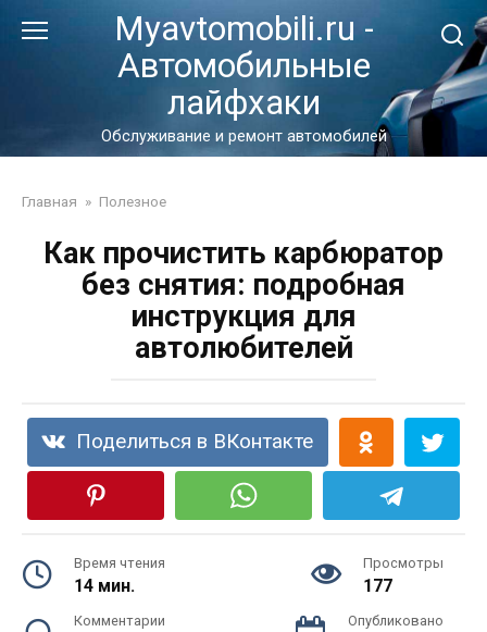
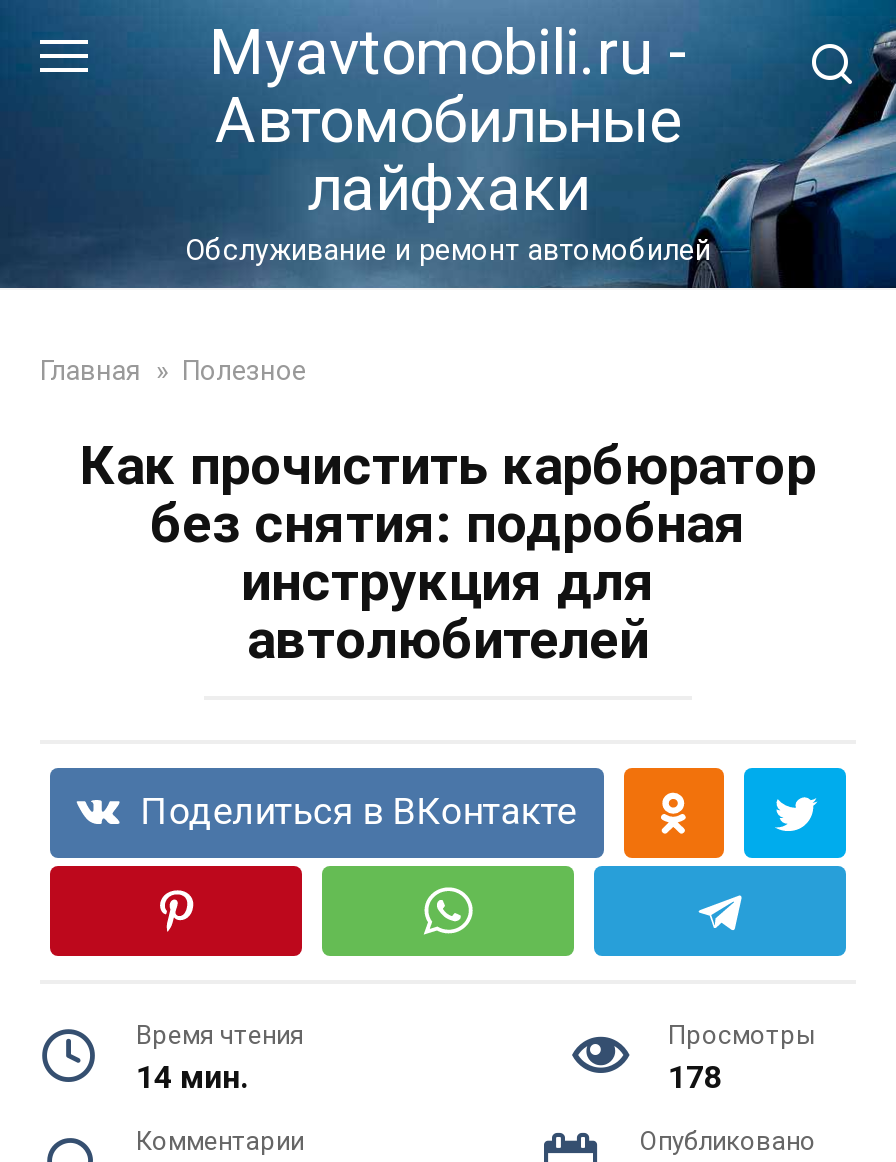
[363,575,392,596] 177 -> [668,1058,722,1096] 178

